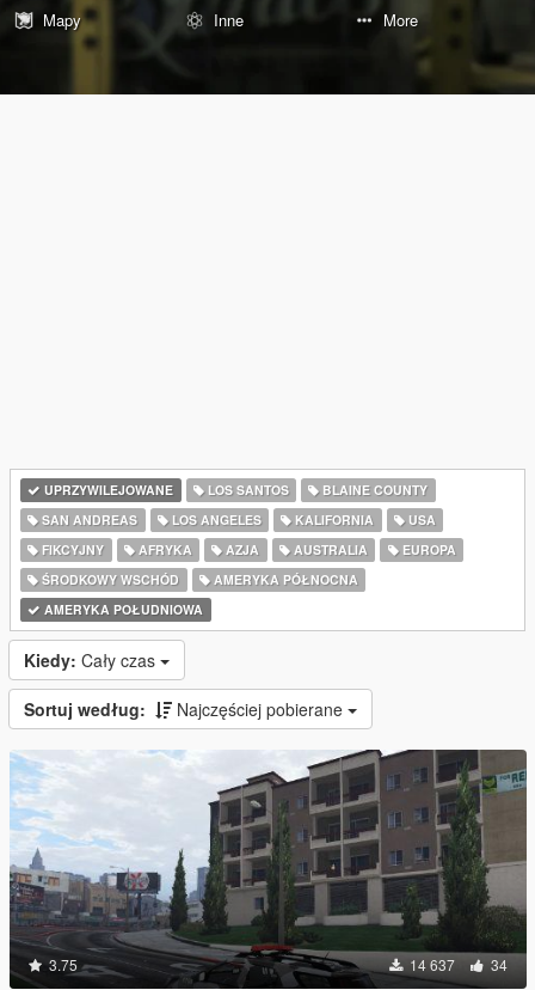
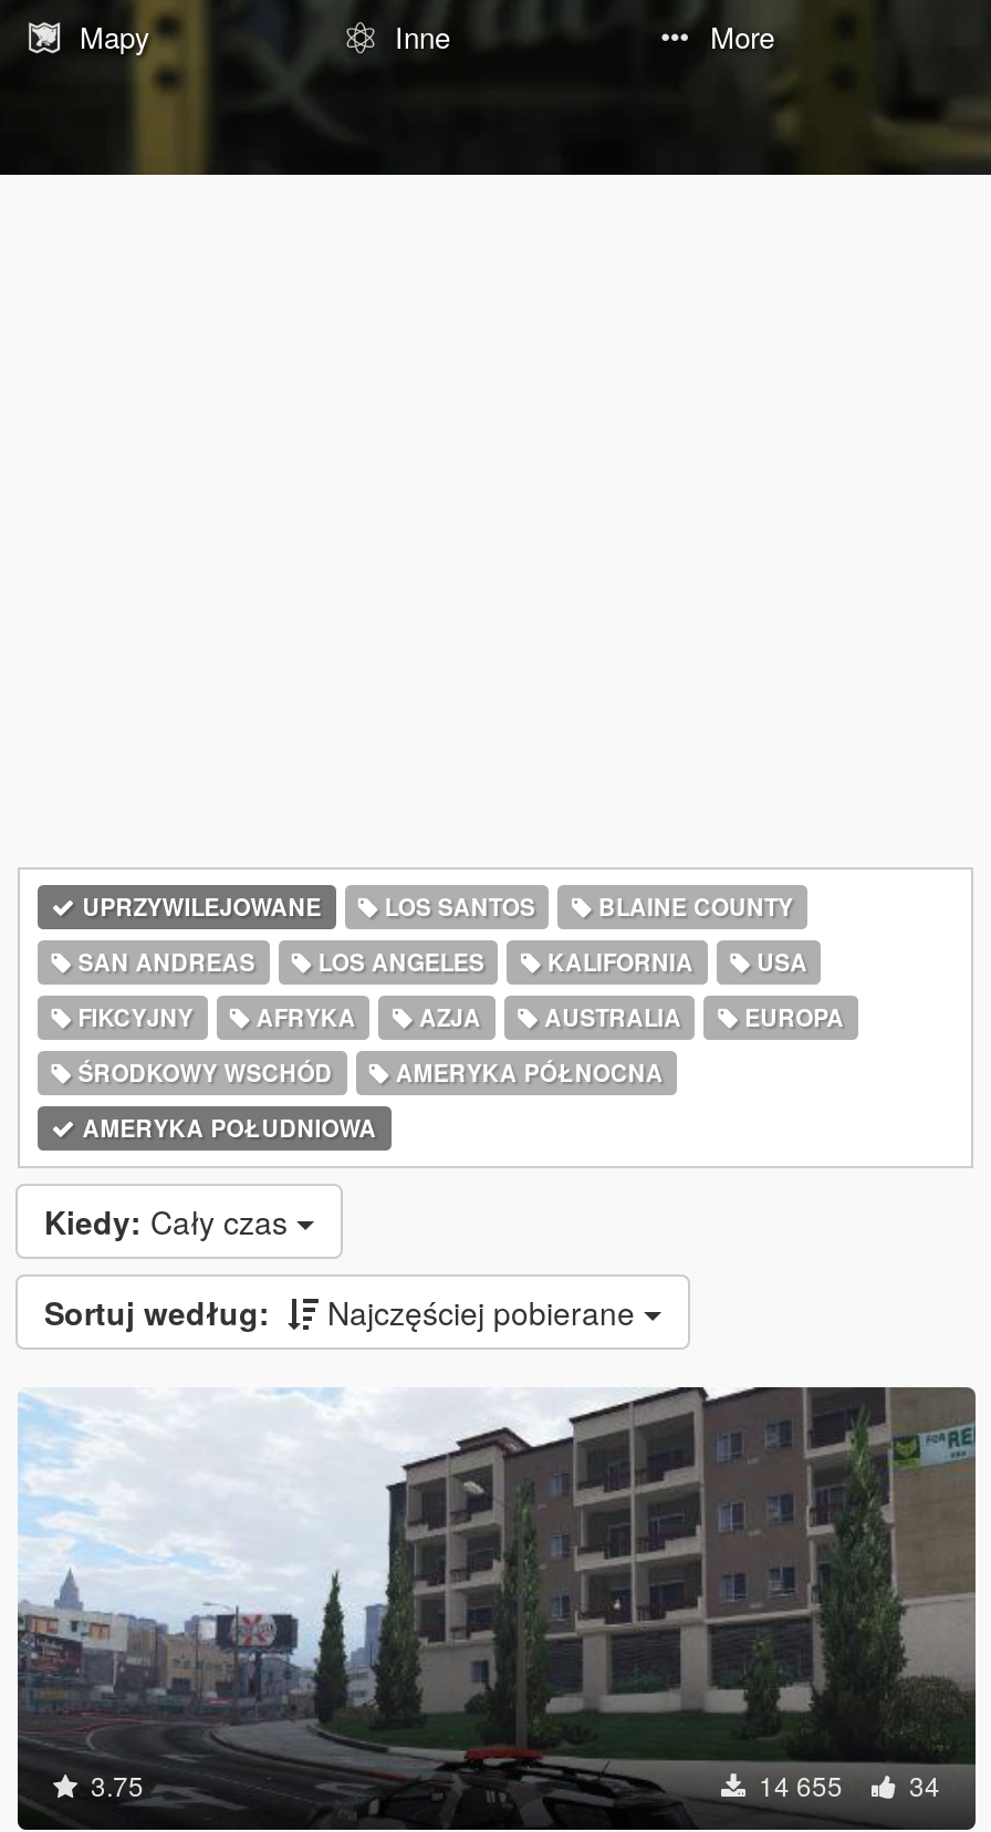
[406,954,508,974] 14 637 34 -> [752,1766,940,1803] 14 655 34

